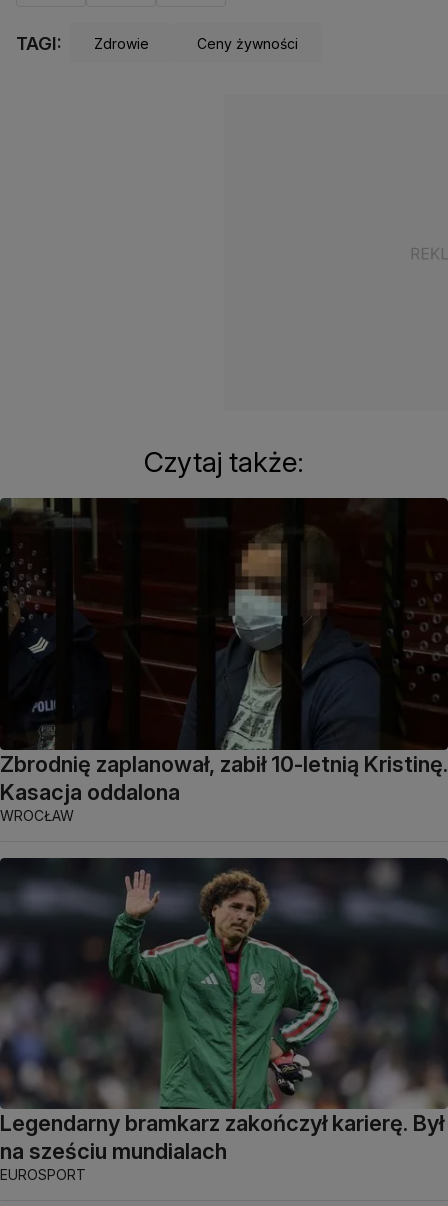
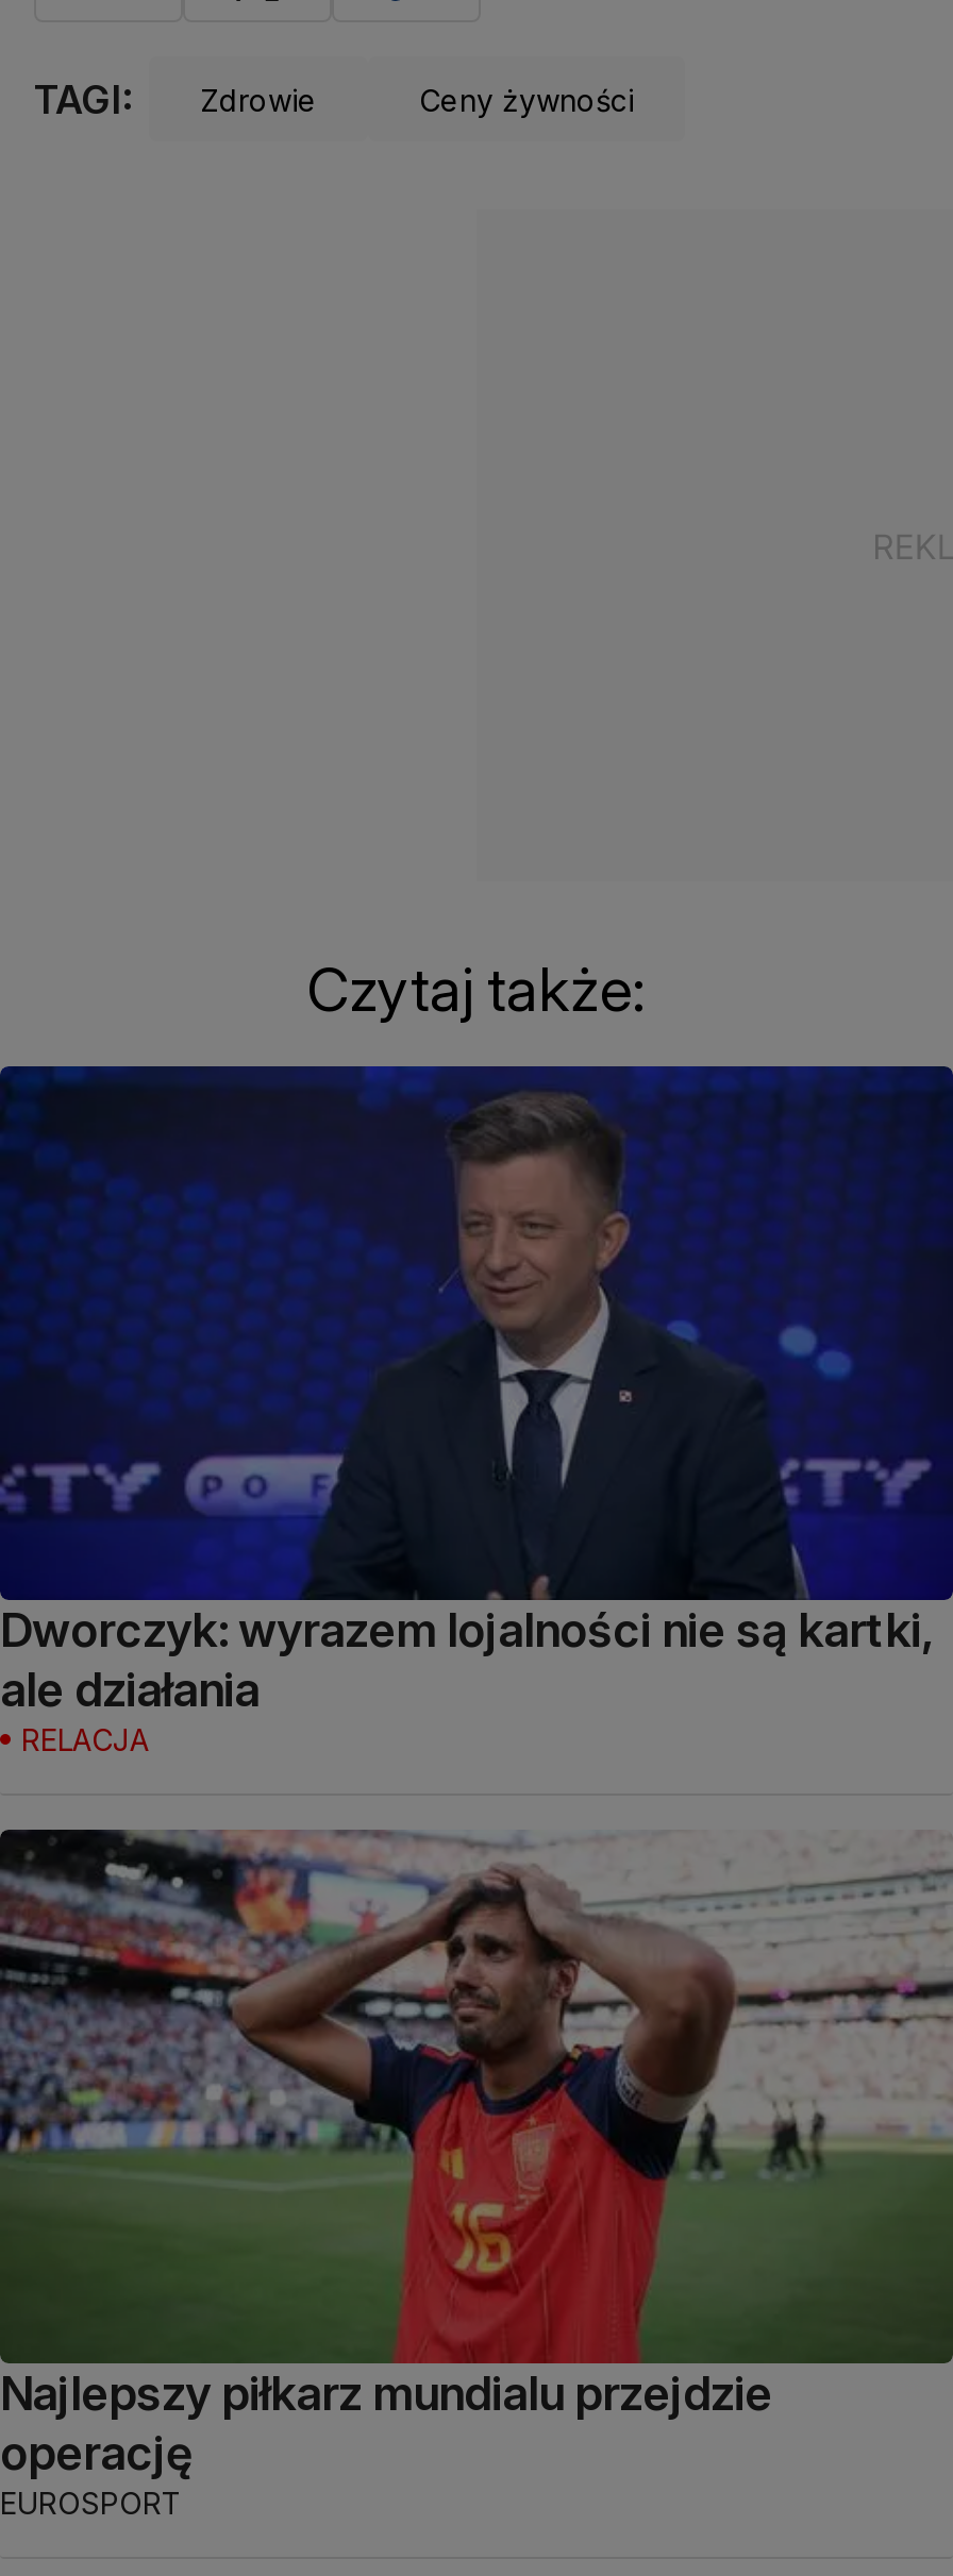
[0,497,448,823] [image] | Zbrodnię zaplanował, zabił 10-letnią Kristinę. | Kasacja oddalona | WROCŁAW -> [0,1063,947,1757] [image] | Dworczyk: wyrazem lojalności nie są kartki, | ale działania | RELACJA
[0,857,445,1164] [image] | Legendarny bramkarz zakończył karierę. Był | na sześciu mundialach -> [0,1829,947,2481] [image] | Najlepszy piłkarz mundialu przejdzie | operację

